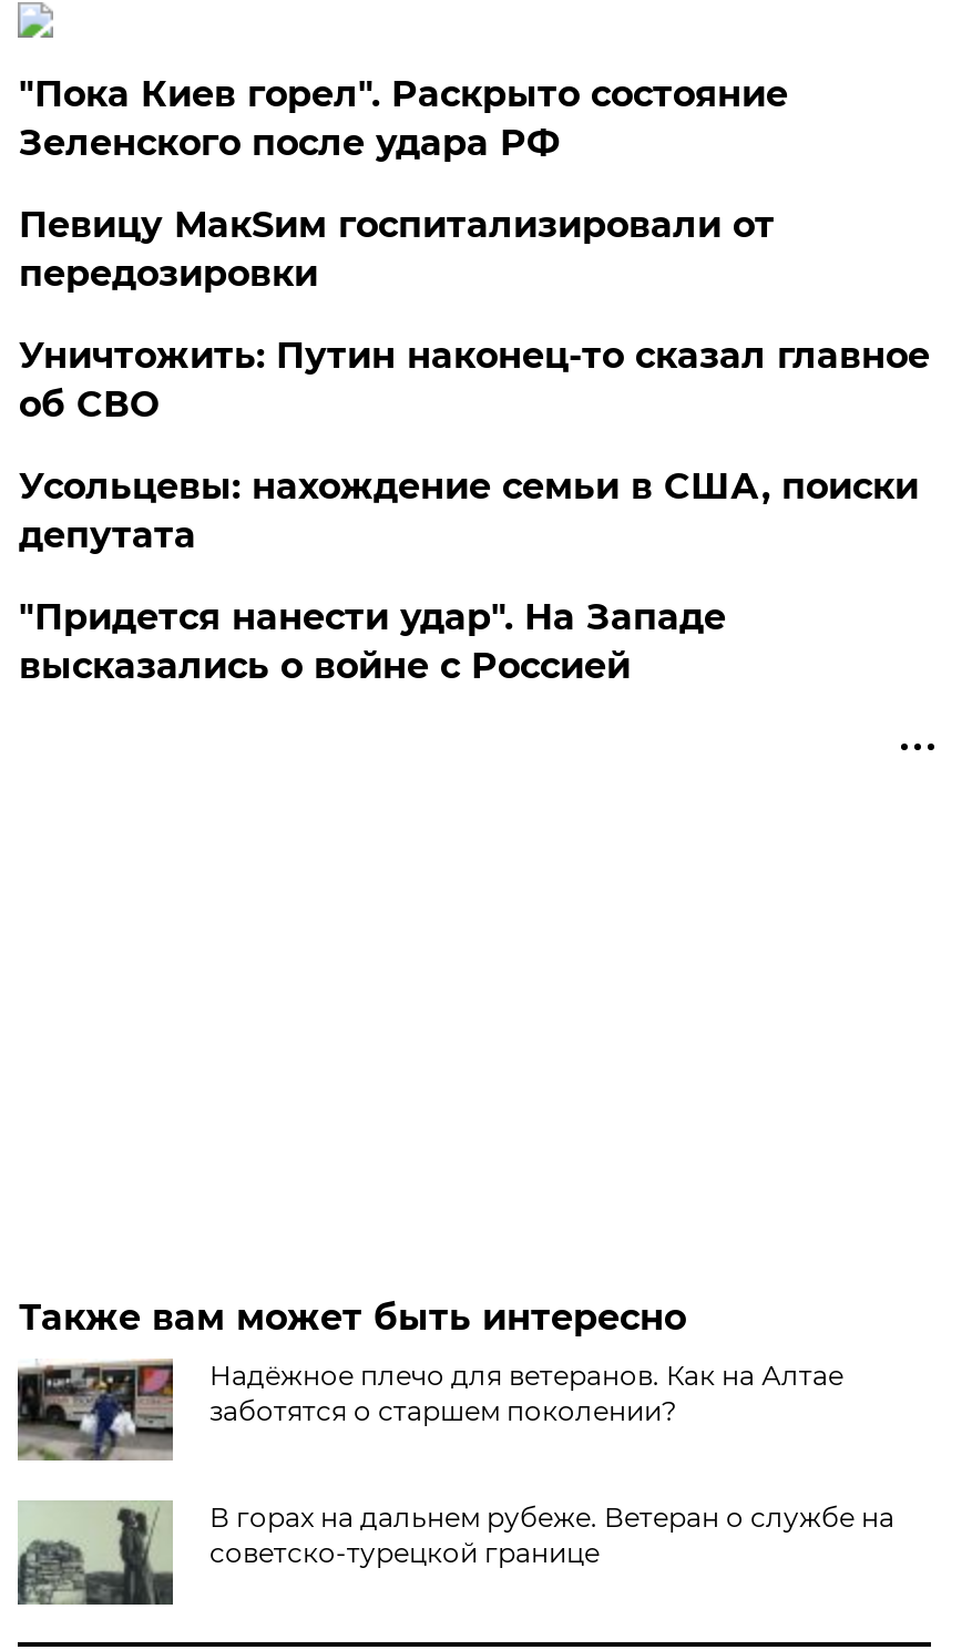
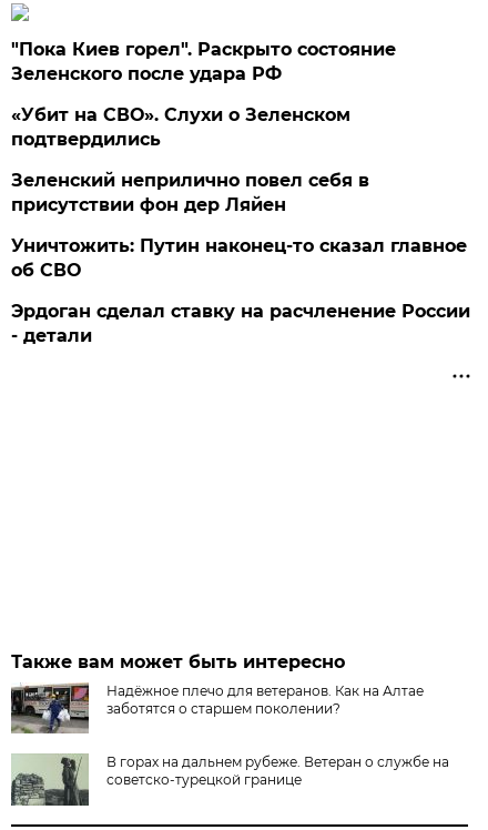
[19,204,774,295] Певицу МакSим госпитализировали от | передозировки -> [12,104,370,215] «Убит на СВО». Слухи о Зеленском | подтвердились | Зеленский неприлично повел cебя в | присутствии фон дер Ляйен
moved [19,334,930,425] -> [12,235,467,281]: Уничтожить: Путин наконец-то сказал главное | об СВО
[19,465,919,687] Усольцевы: нахождение семьи в США, поиски | депутата | "Придется нанести удар". На Западе | высказались о войне с Россией -> [12,301,471,346] Эрдоган сделал ставку на расчленение России | - детали

